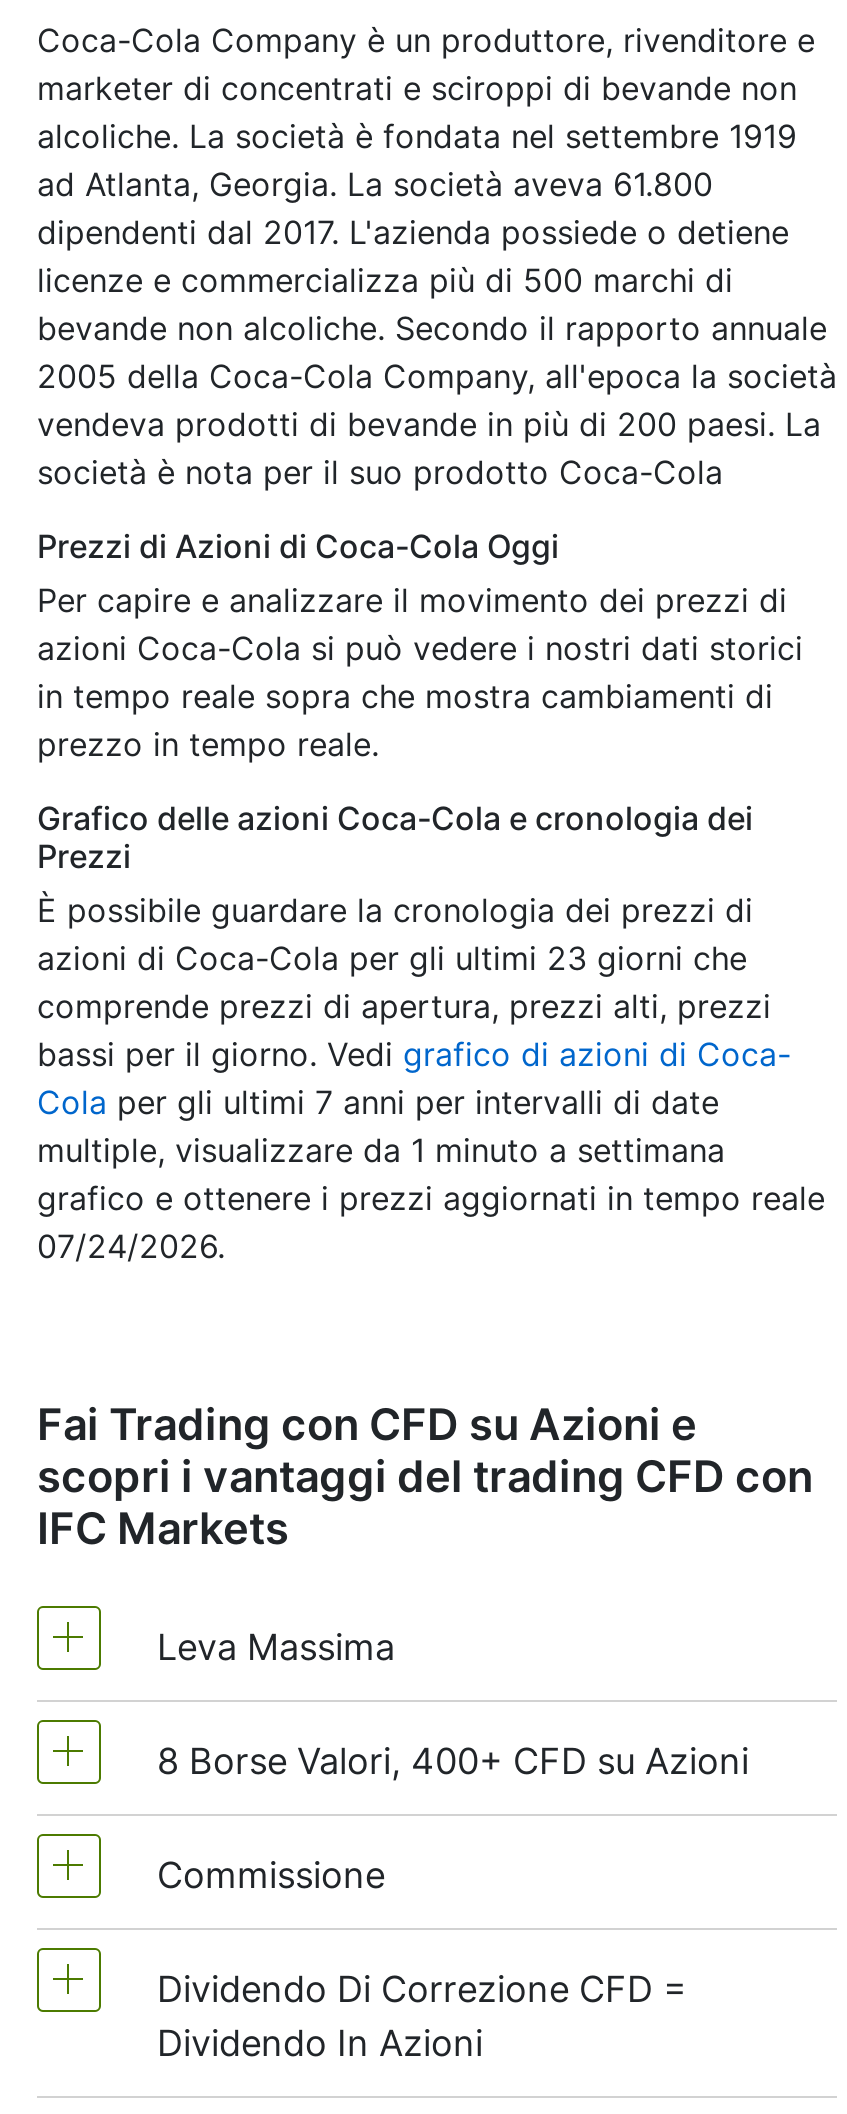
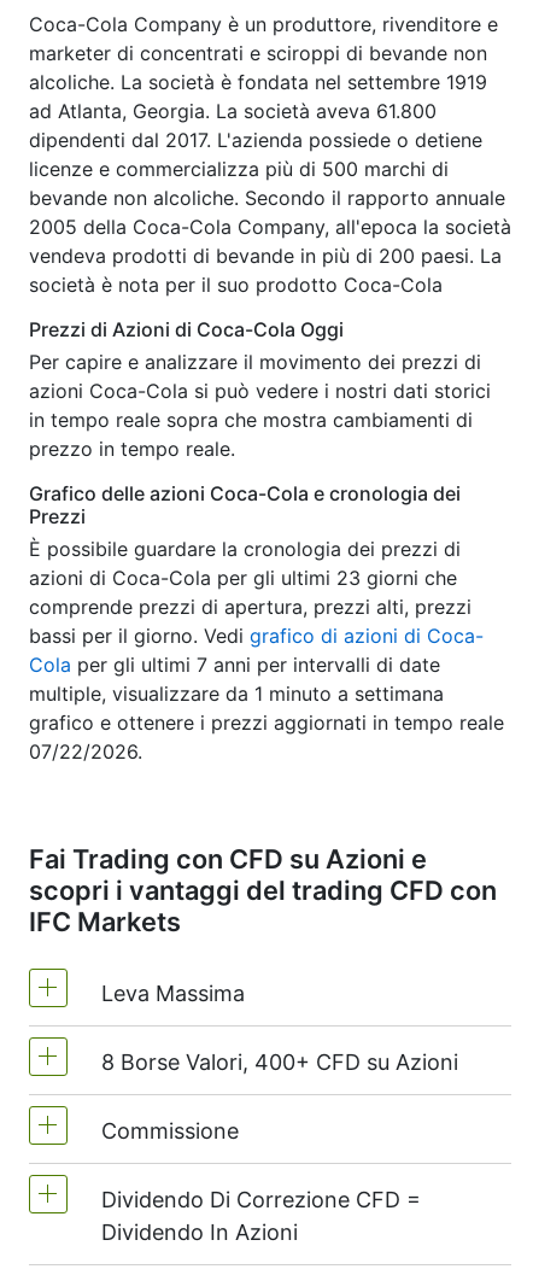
[37,1226,225,1266] 07/24/2026. -> [29,739,142,764] 07/22/2026.

